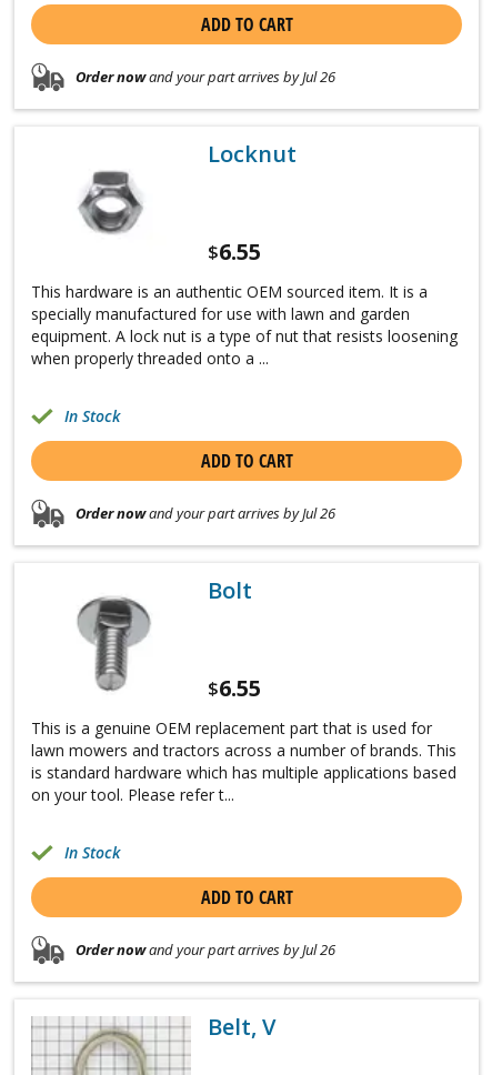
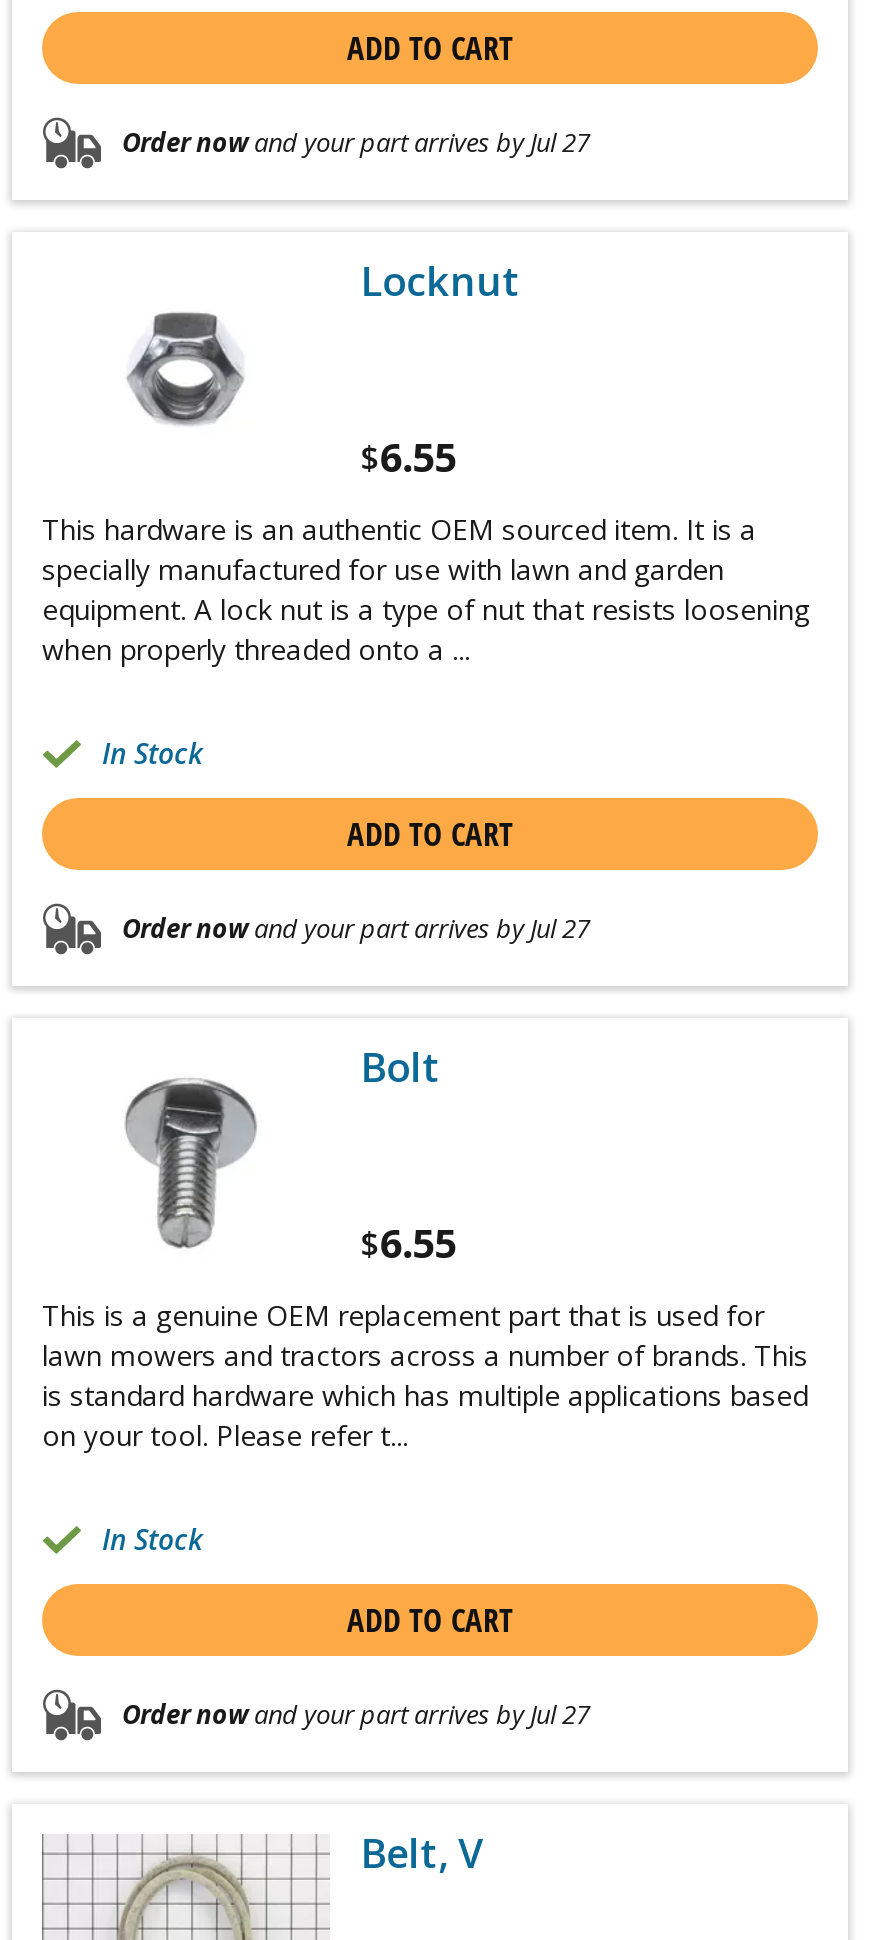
[76,67,335,87] Order nowand your part arrives by Jul 26 -> [122,124,590,160] Order nowand your part arrives by Jul 27
[76,503,335,523] Order nowand your part arrives by Jul 26 -> [122,910,590,946] Order nowand your part arrives by Jul 27
[76,940,335,960] Order nowand your part arrives by Jul 26 -> [122,1697,590,1733] Order nowand your part arrives by Jul 27

